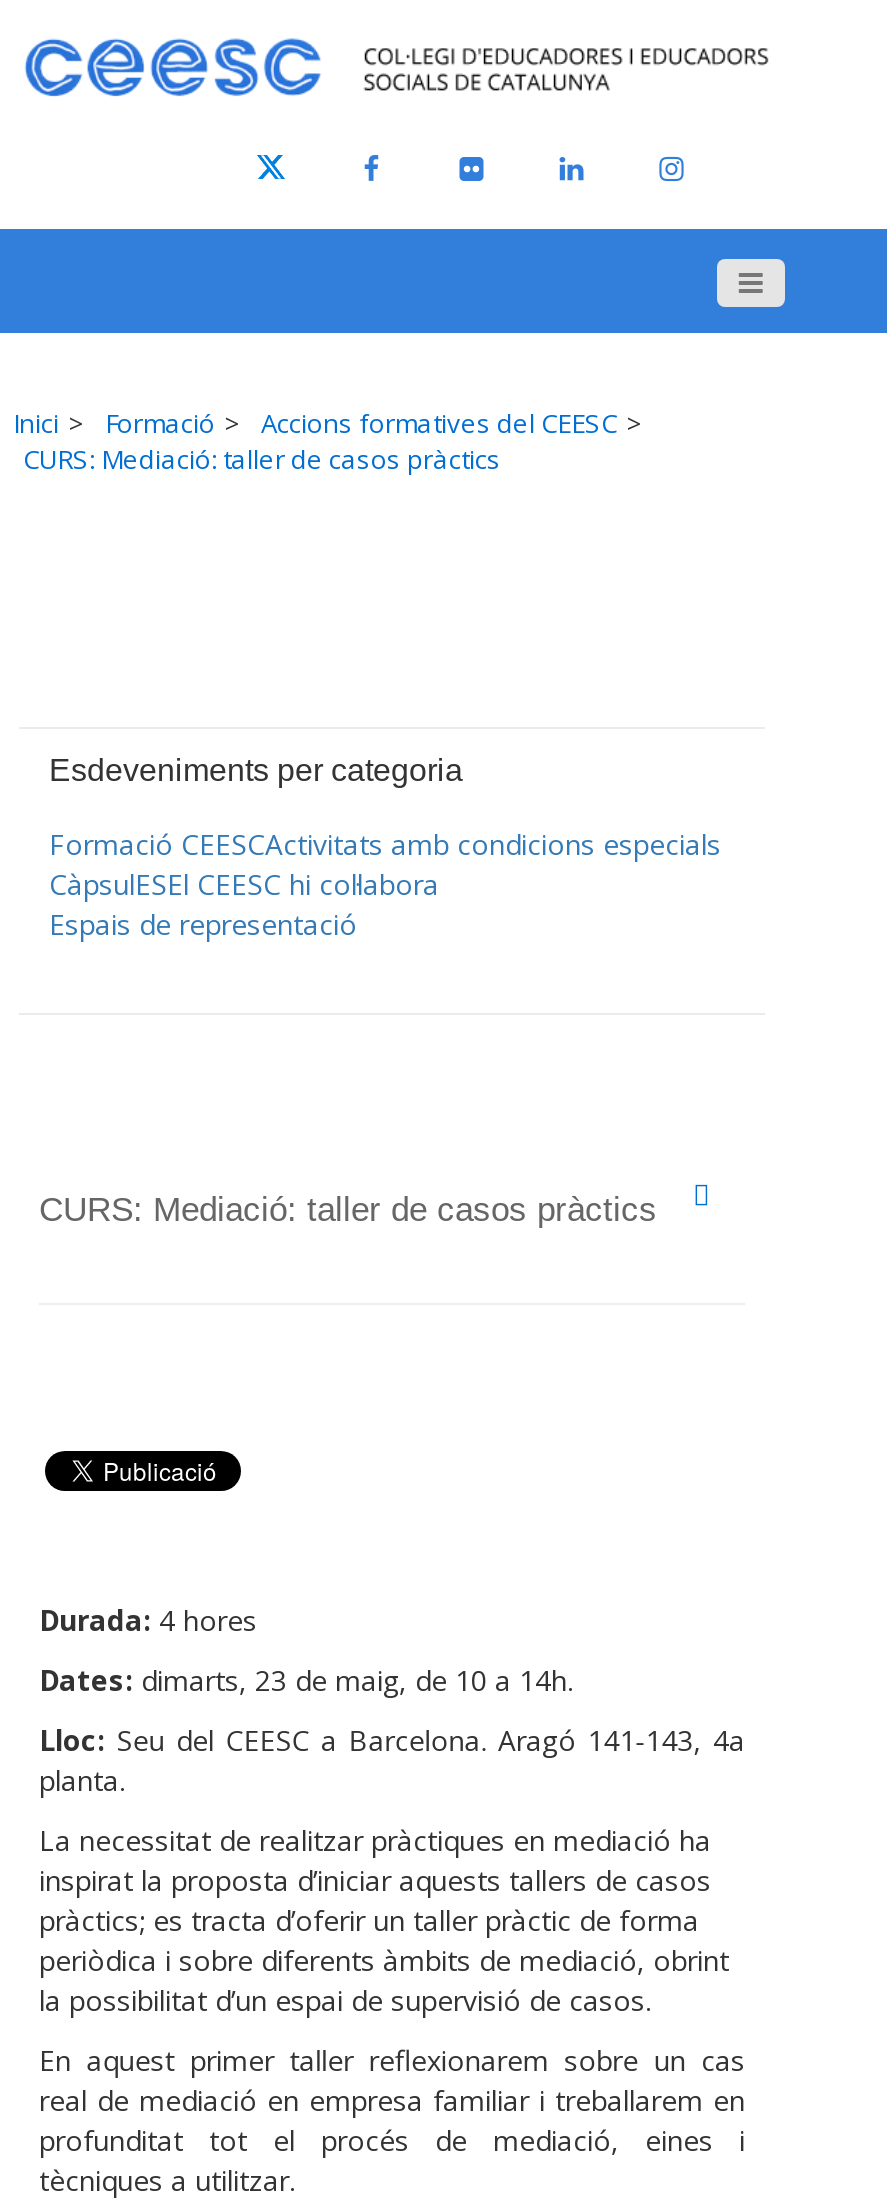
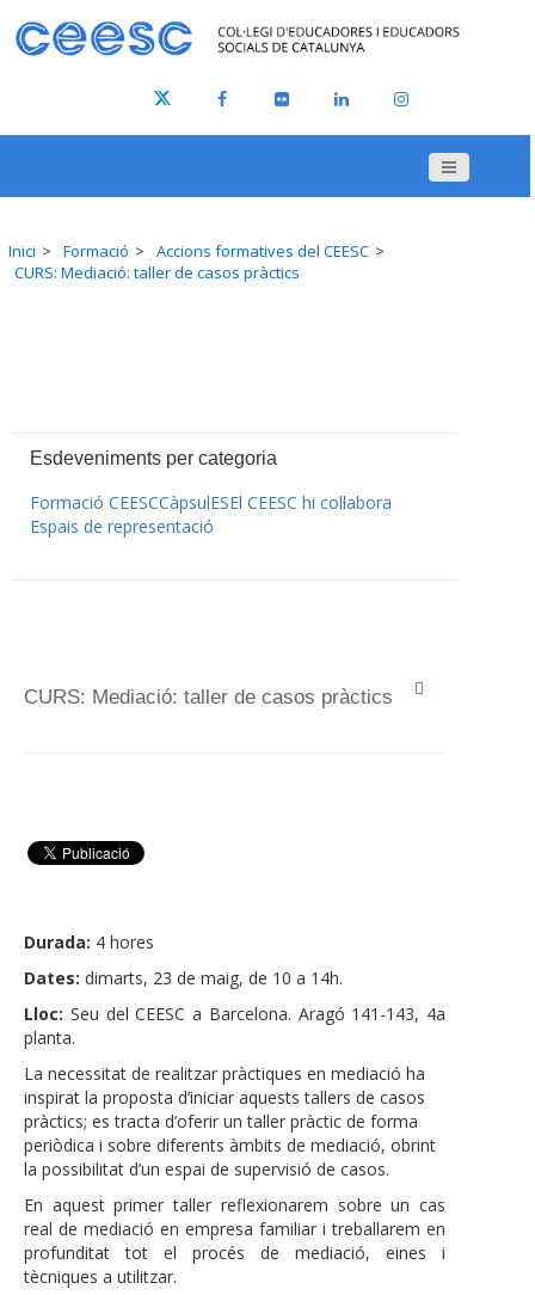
[49,825,721,903] Formació CEESCActivitats amb condicions especials | CàpsulESEl CEESC hi col·labora -> [30,491,392,514] Formació CEESCCàpsulESEl CEESC hi col·labora

